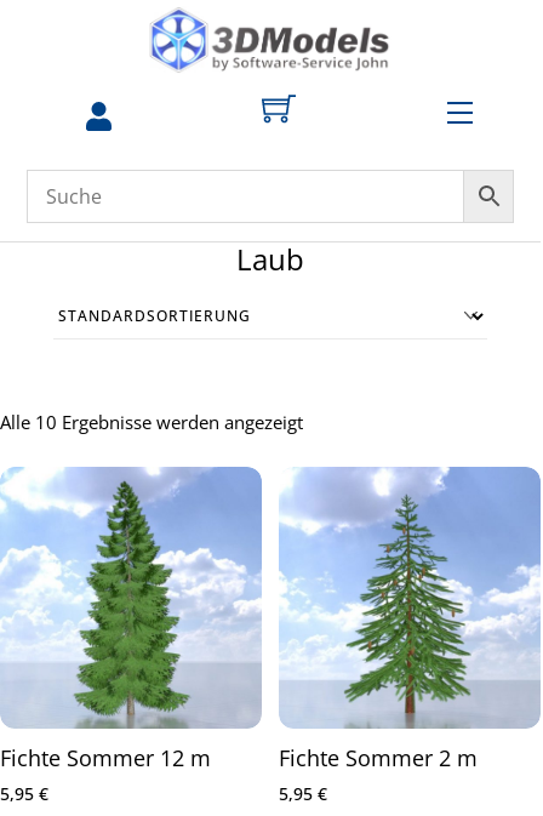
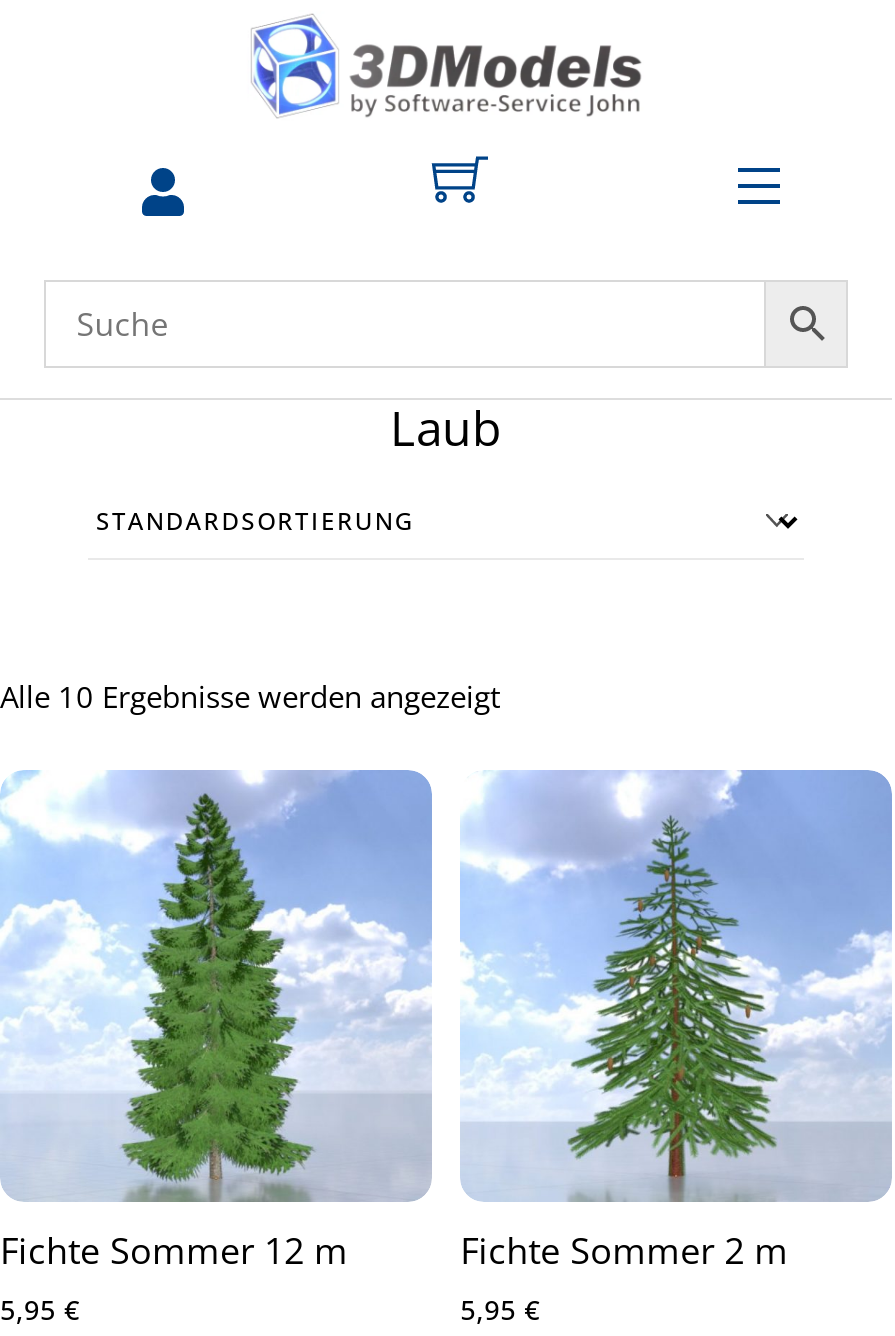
[150,8,207,70] [image] -> [250,16,340,114] [image]

